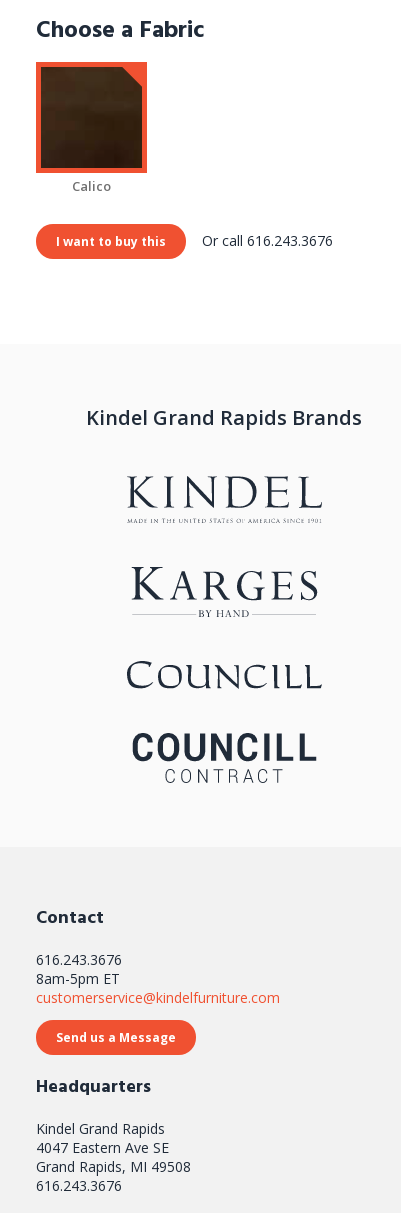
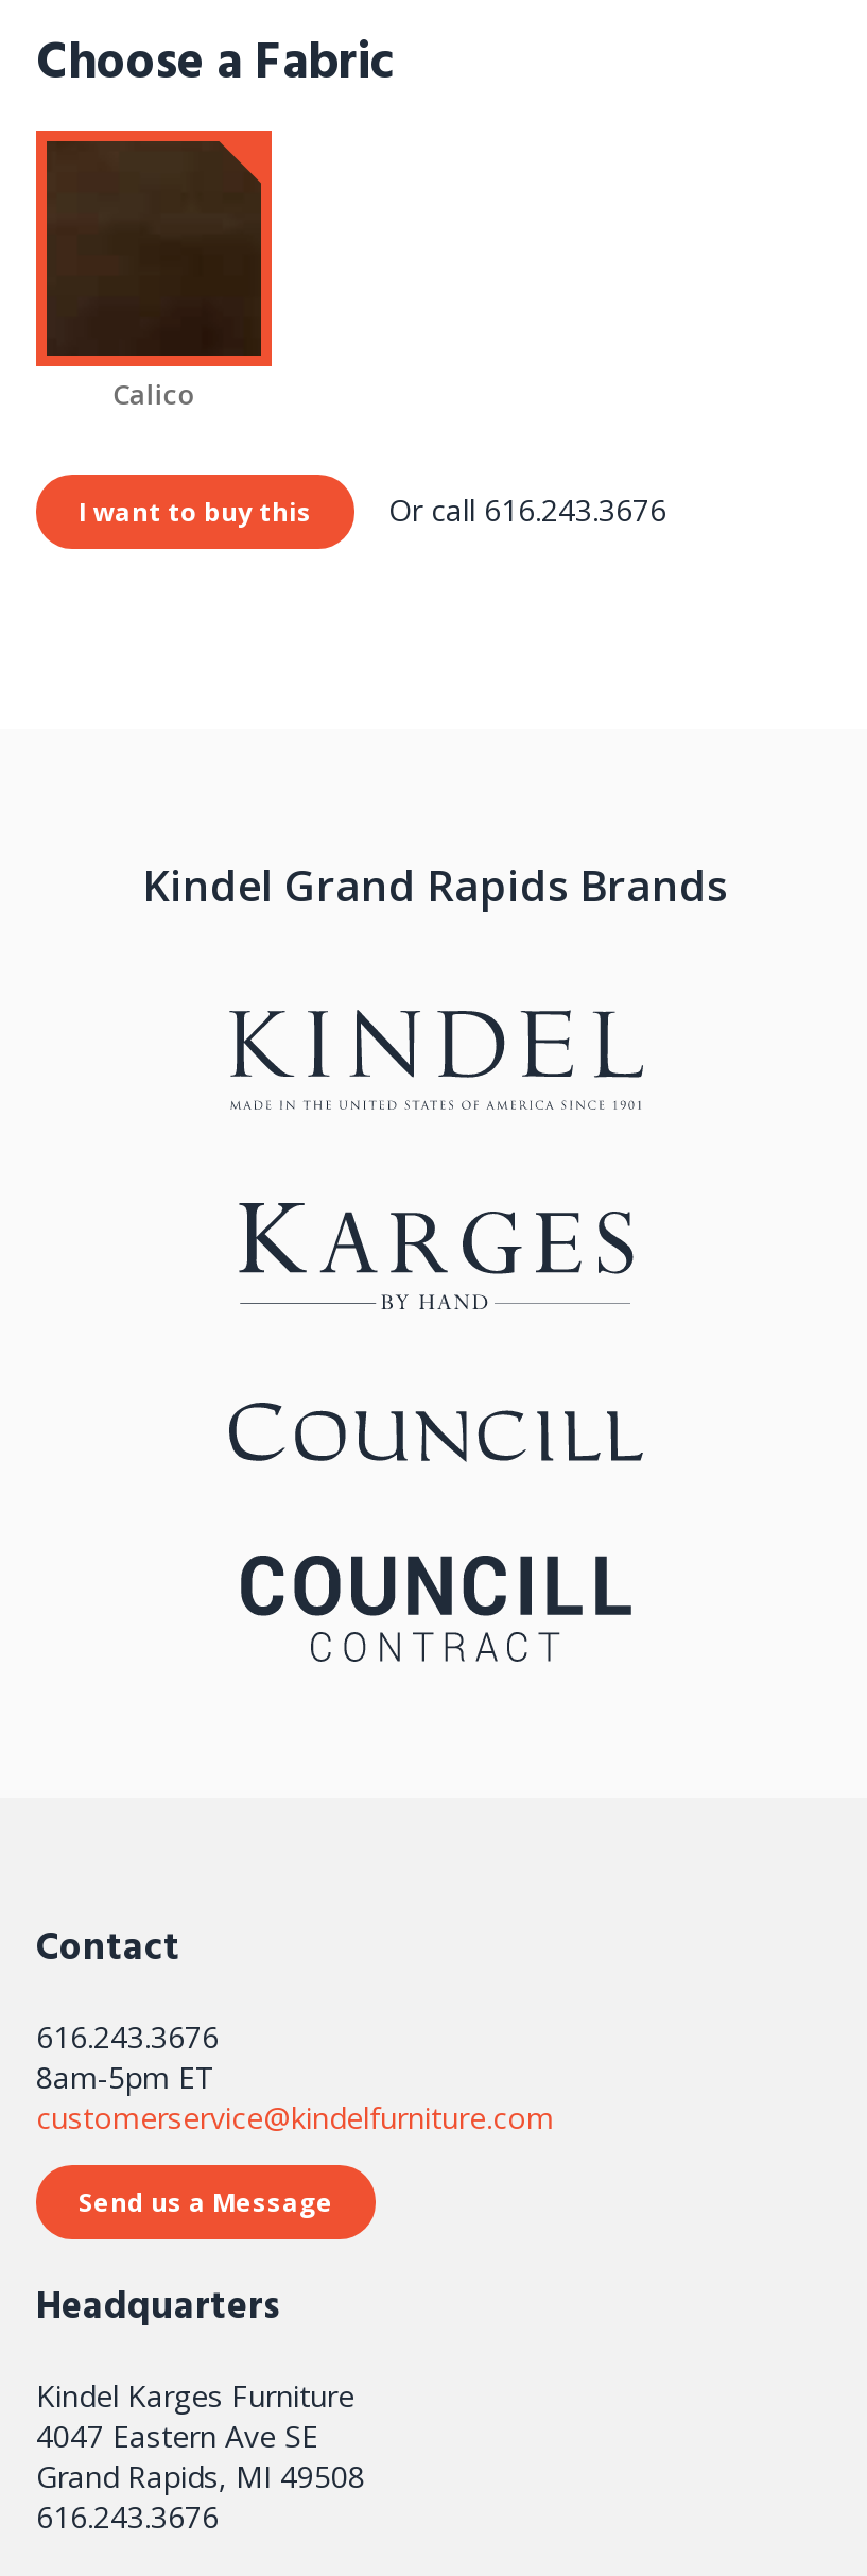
[36,1119,165,1138] Kindel Grand Rapids -> [36,2375,354,2415] Kindel Karges Furniture

